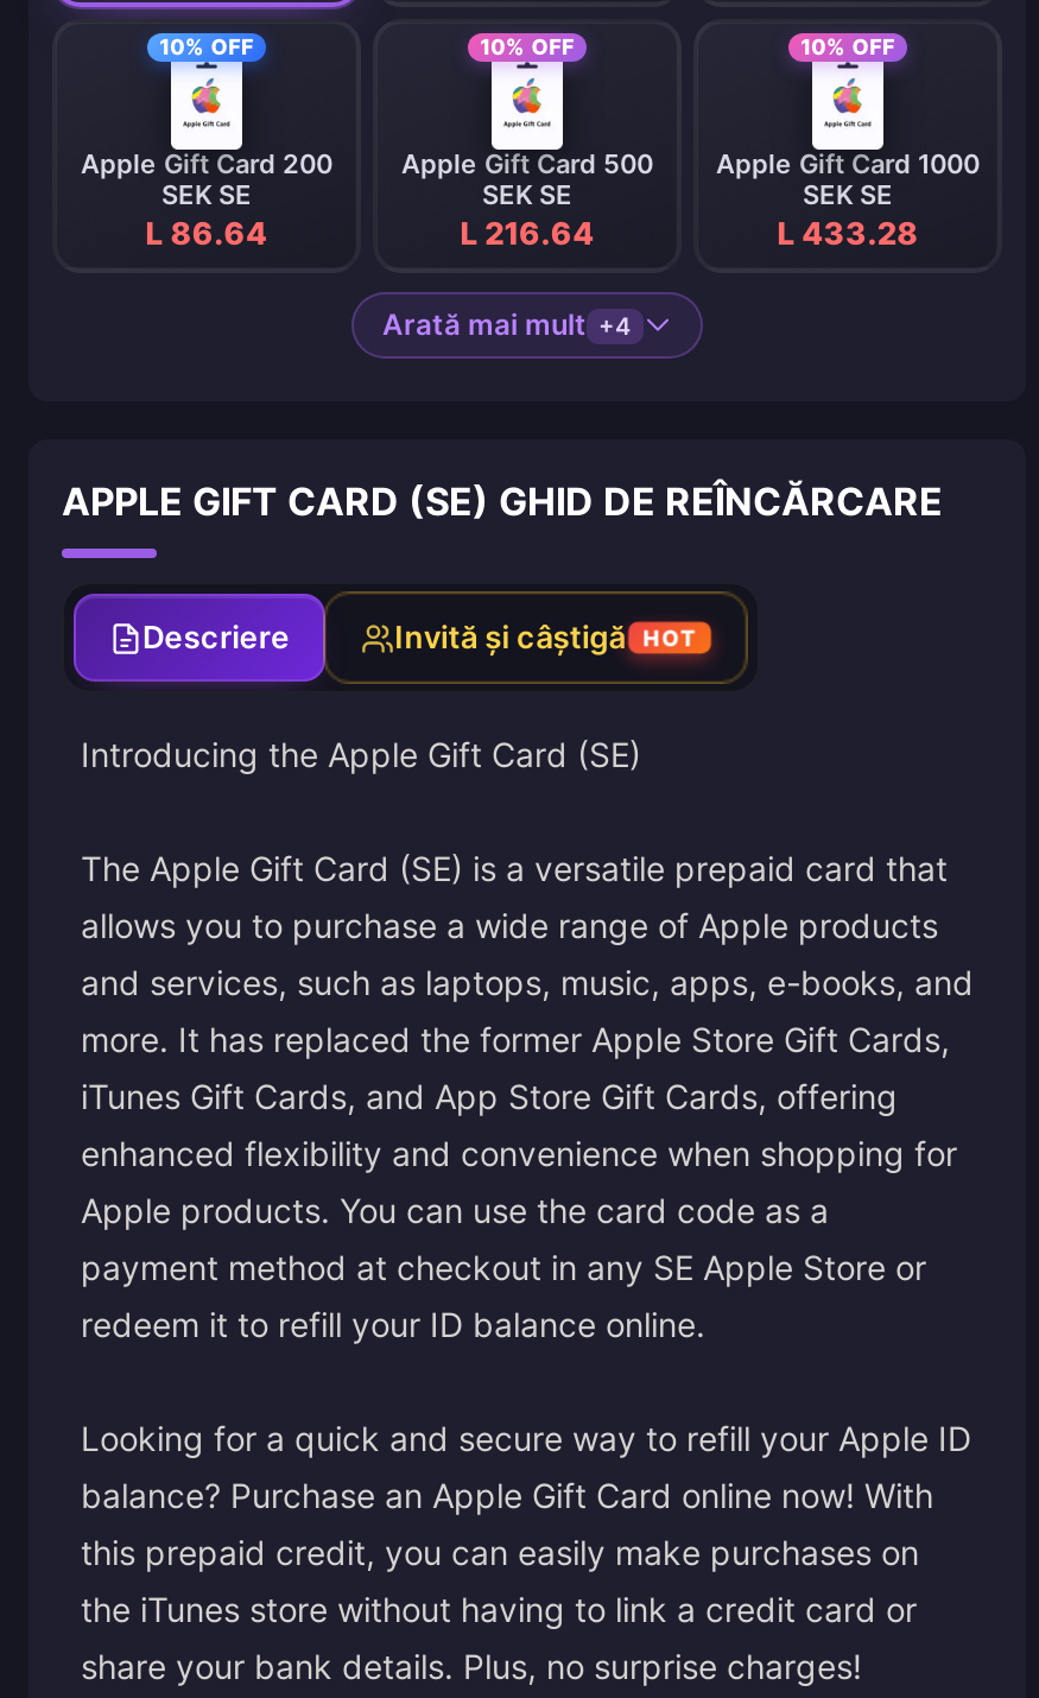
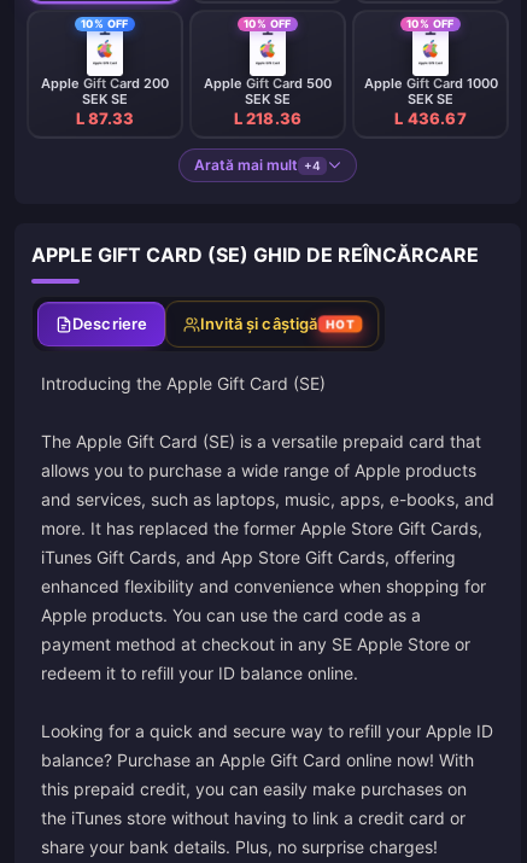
[146,213,268,251] L 86.64 -> [76,108,134,127] L 87.33
[460,213,594,251] L 216.64 -> [234,108,302,127] L 218.36
[777,213,919,251] L 433.28 -> [395,108,466,127] L 436.67

